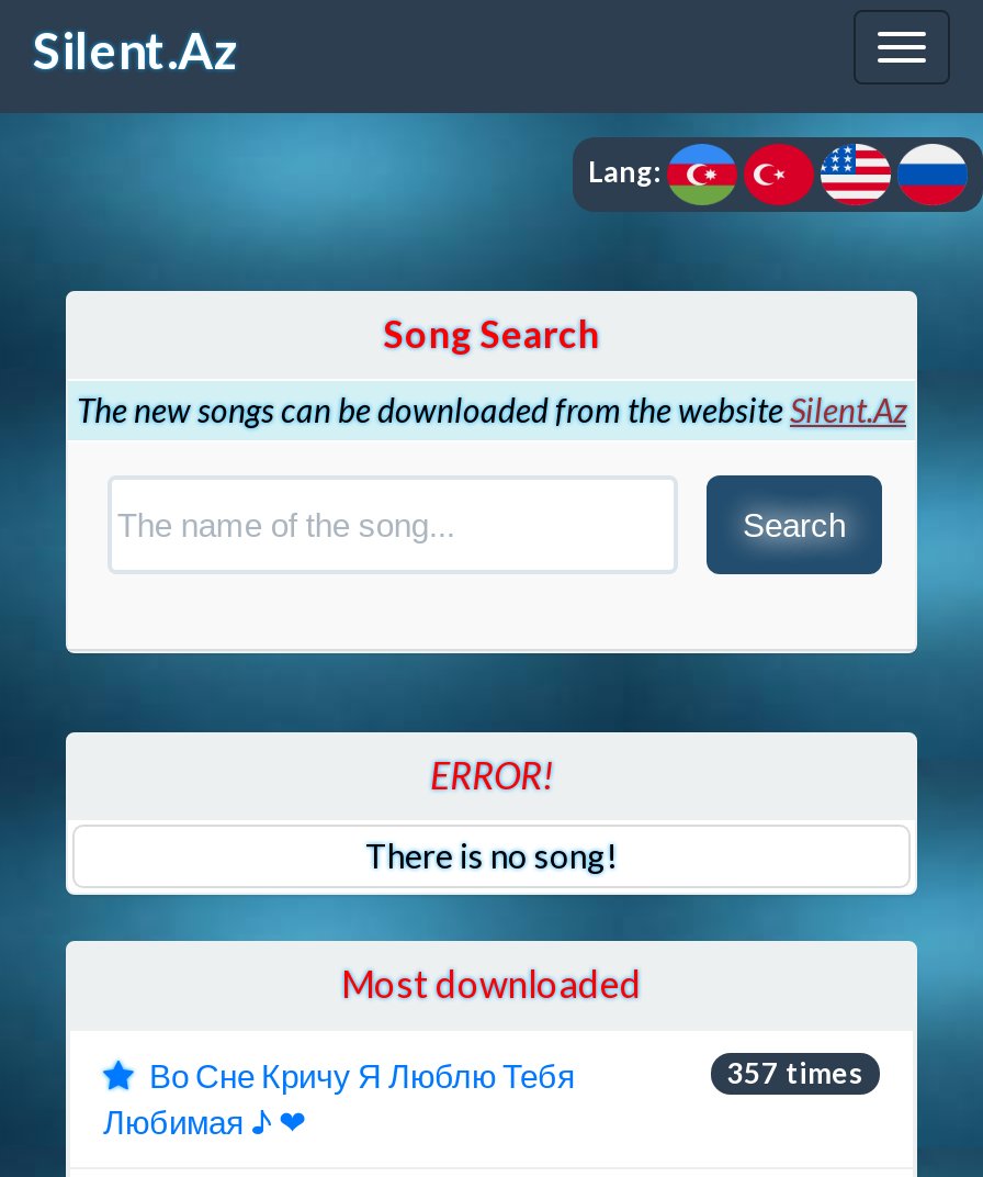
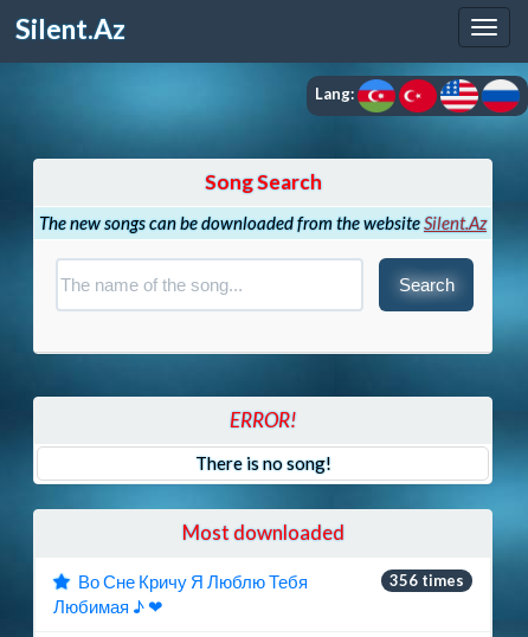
[726,1054,865,1089] 357 times -> [389,570,464,589] 356 times

